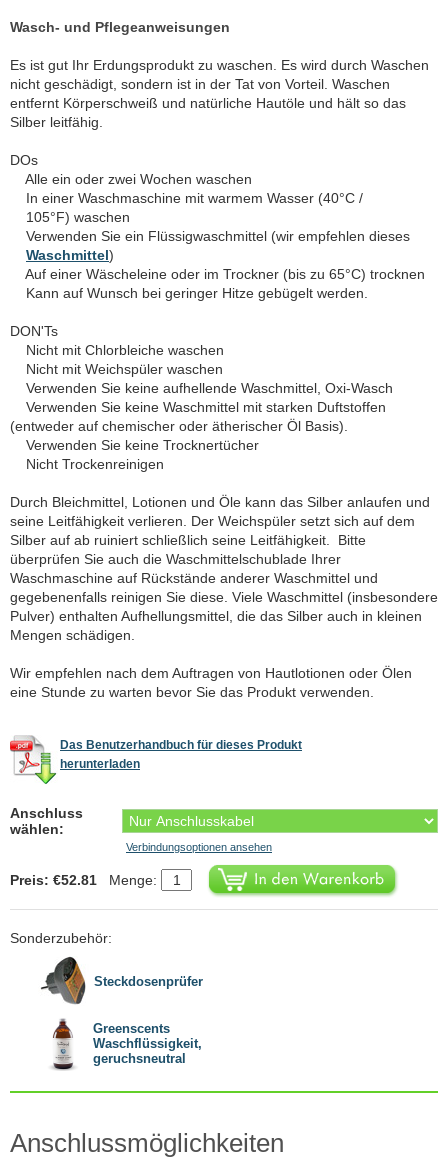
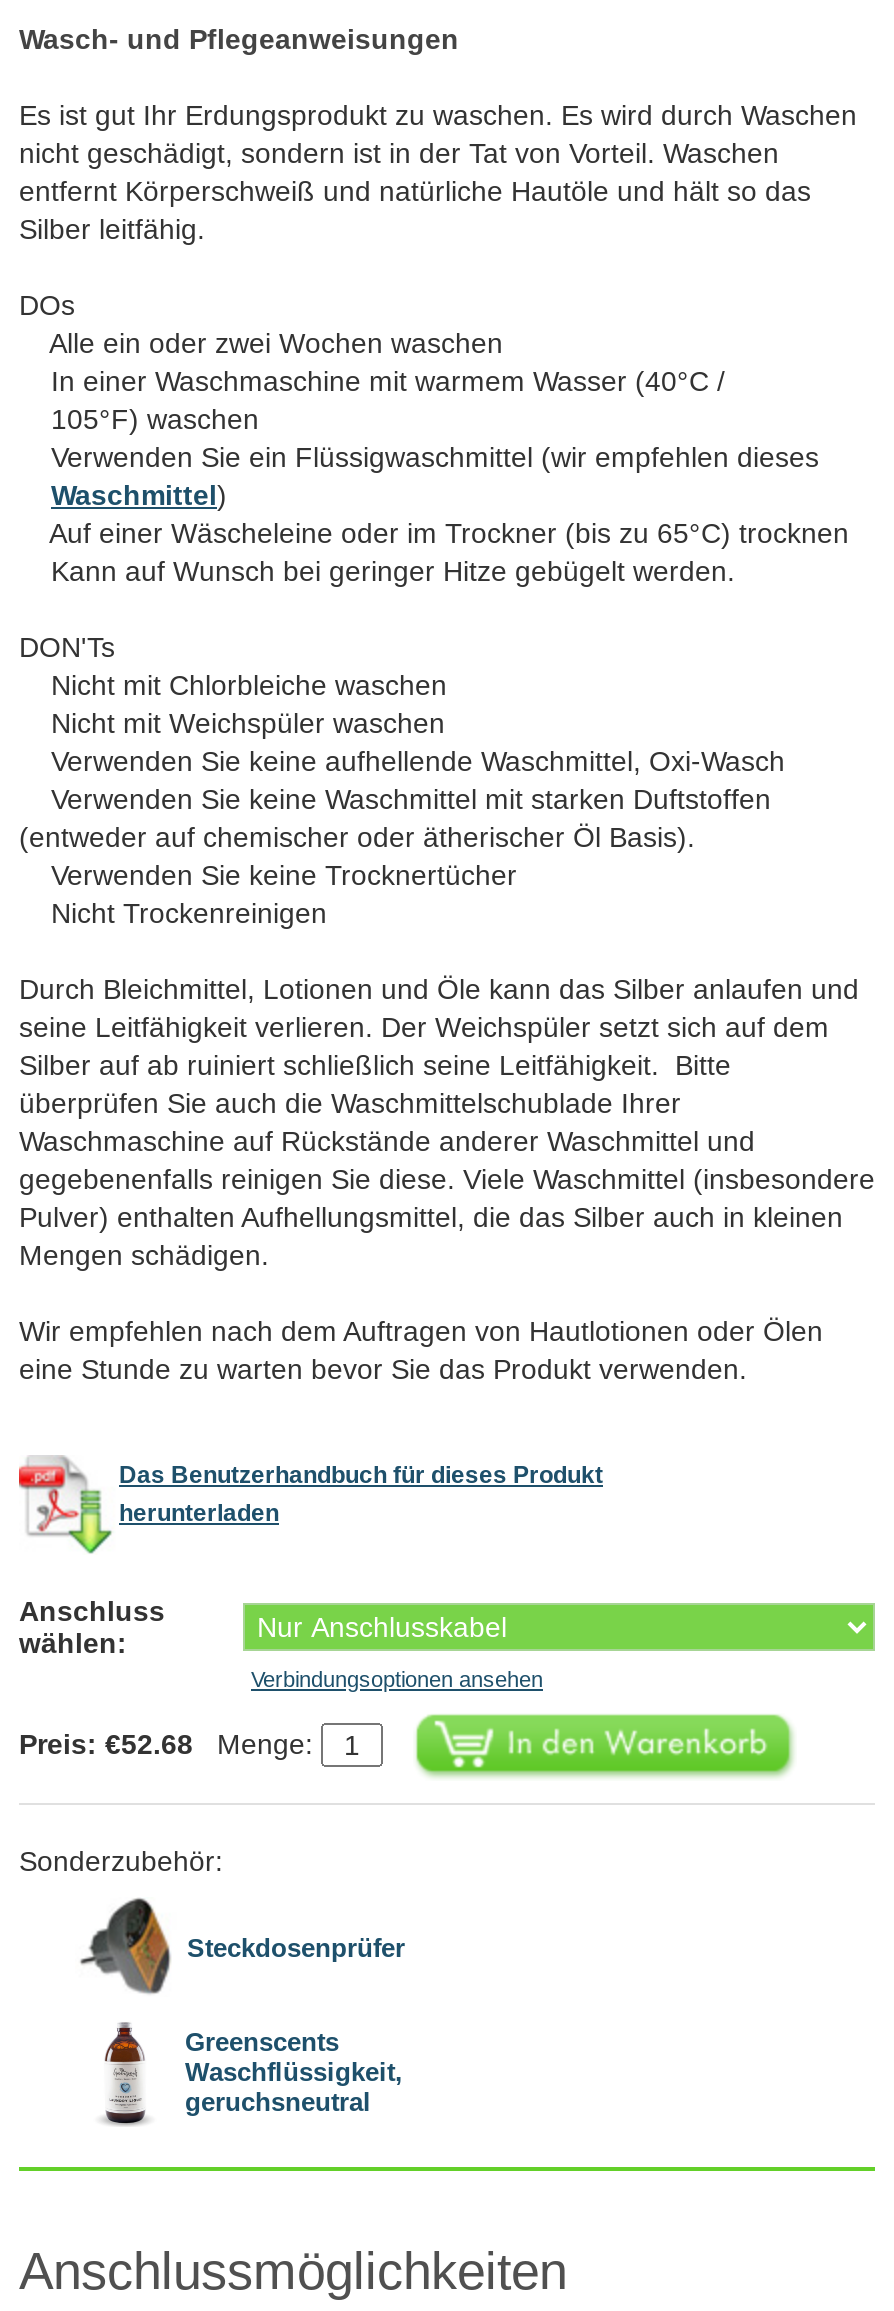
[10,872,161,888] Preis: €52.81 Menge: -> [19,1728,321,1760] Preis: €52.68 Menge:

